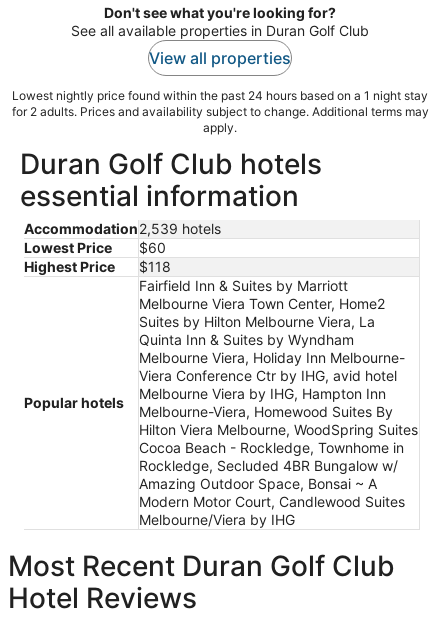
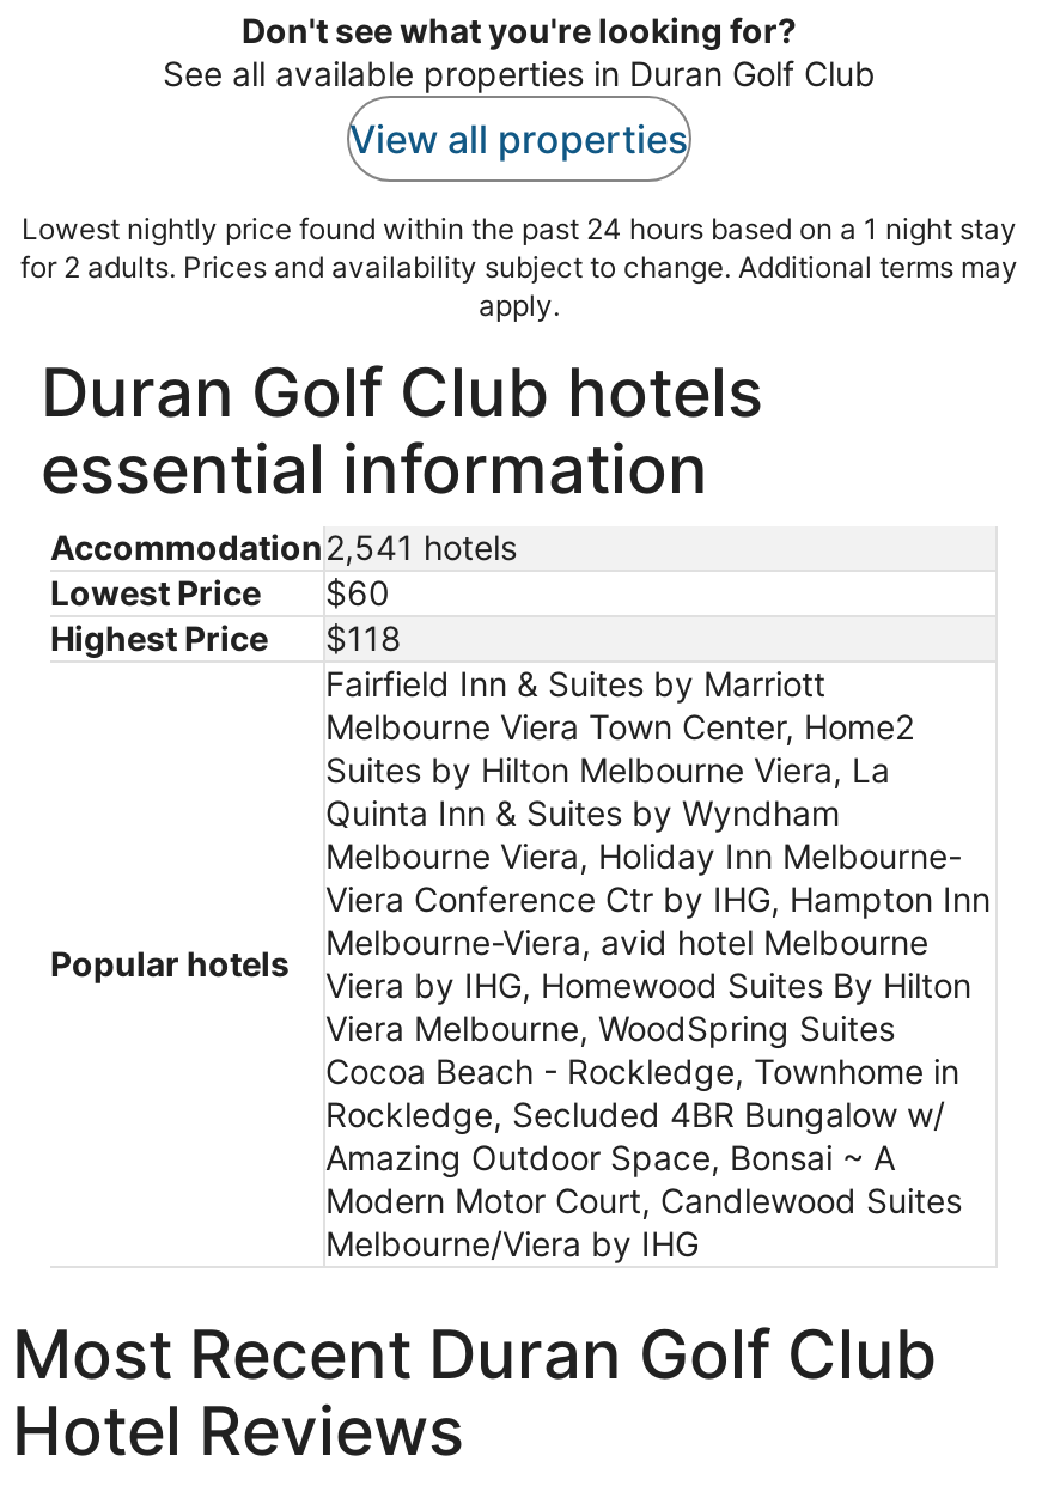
[24,220,221,237] Accommodation 2,539 hotels -> [50,526,517,567] Accommodation 2,541 hotels
[139,367,418,438] Viera Conference Ctr by IHG, avid hotel | Melbourne Viera by IHG, Hampton Inn | Melbourne-Viera, Homewood Suites By | Hilton Viera Melbourne, WoodSpring Suites -> [325,878,991,1048] Viera Conference Ctr by IHG, Hampton Inn | Melbourne-Viera, avid hotel Melbourne | Viera by IHG, Homewood Suites By Hilton | Viera Melbourne, WoodSpring Suites

